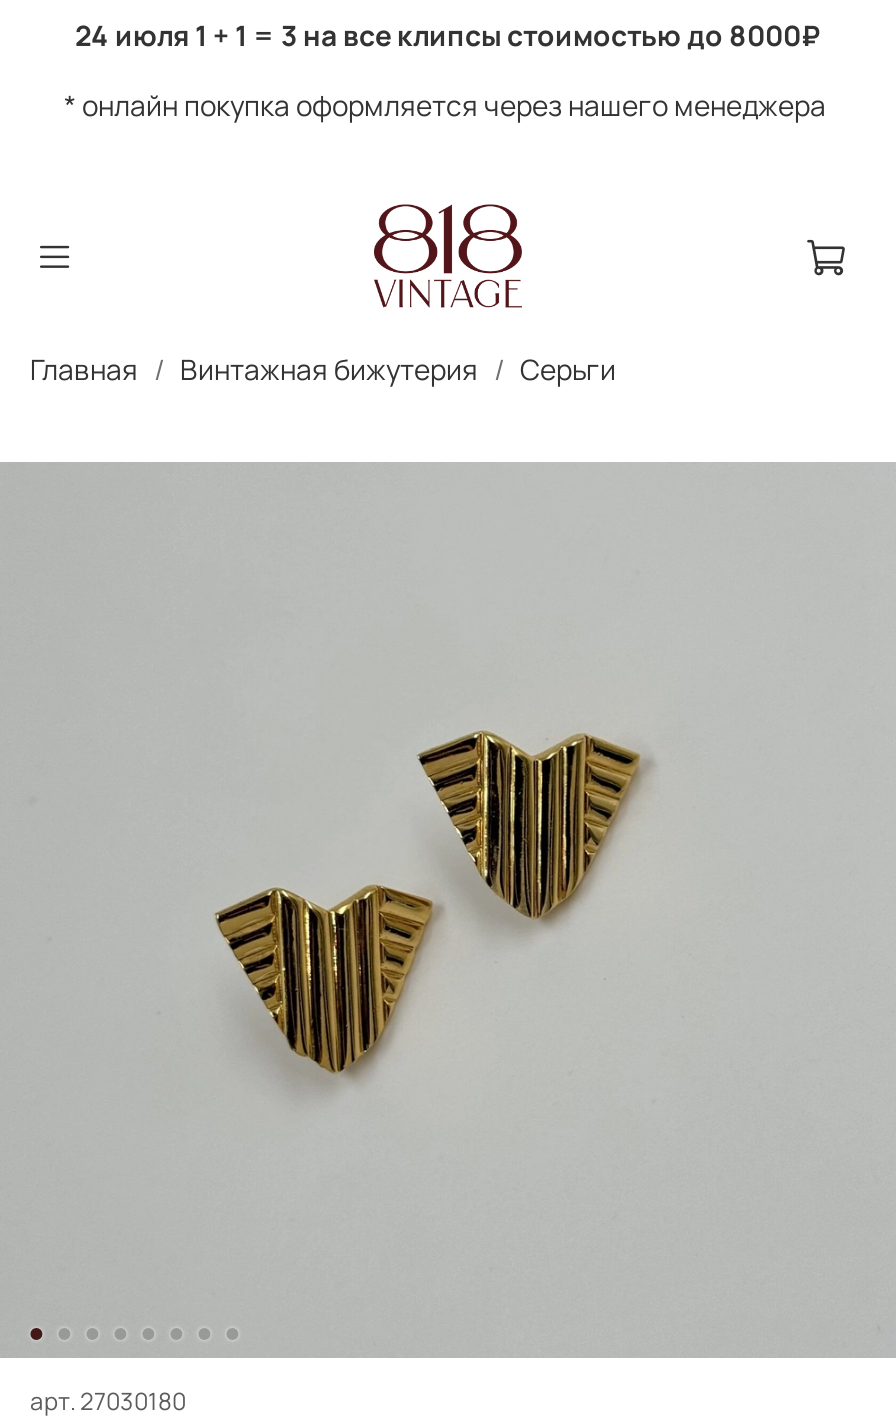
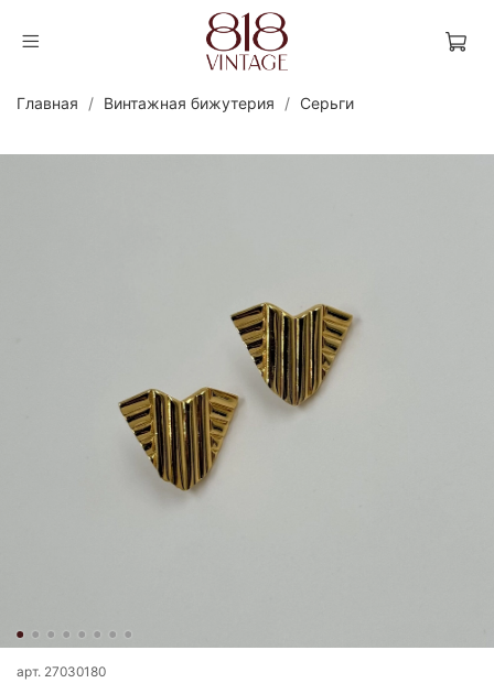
[64,16,832,124] 24 июля 1 + 1 = 3 на все клипсы стоимостью до 8000₽ | * онлайн покупка оформляется через нашего менеджера -> none

